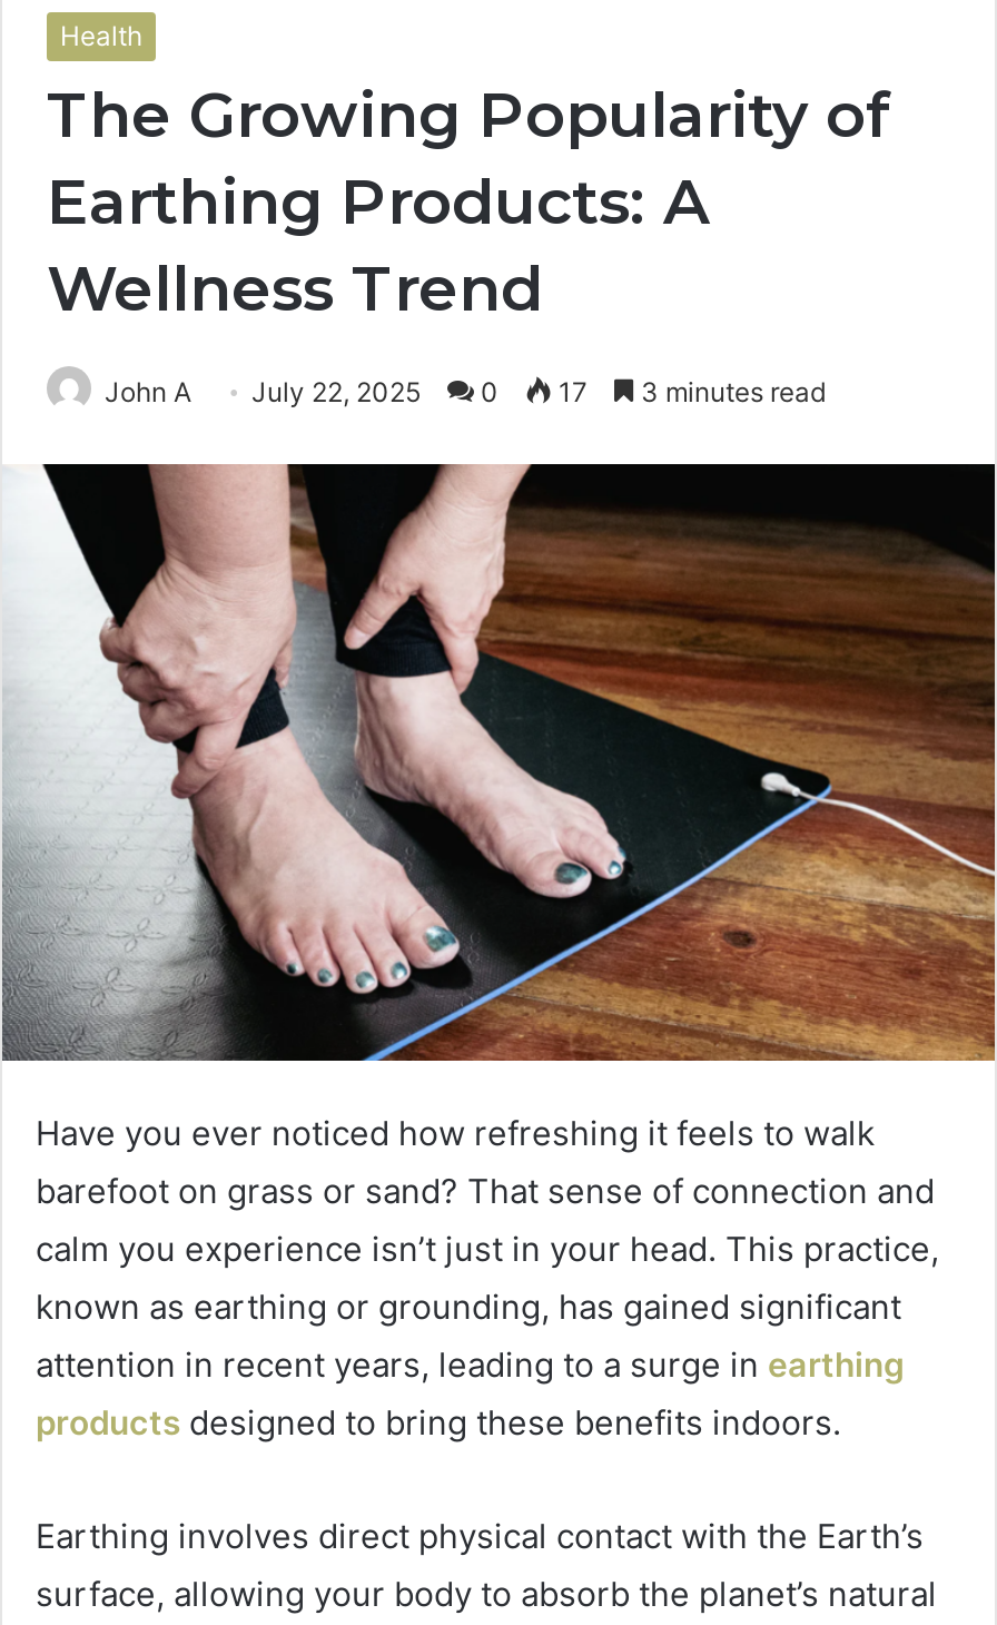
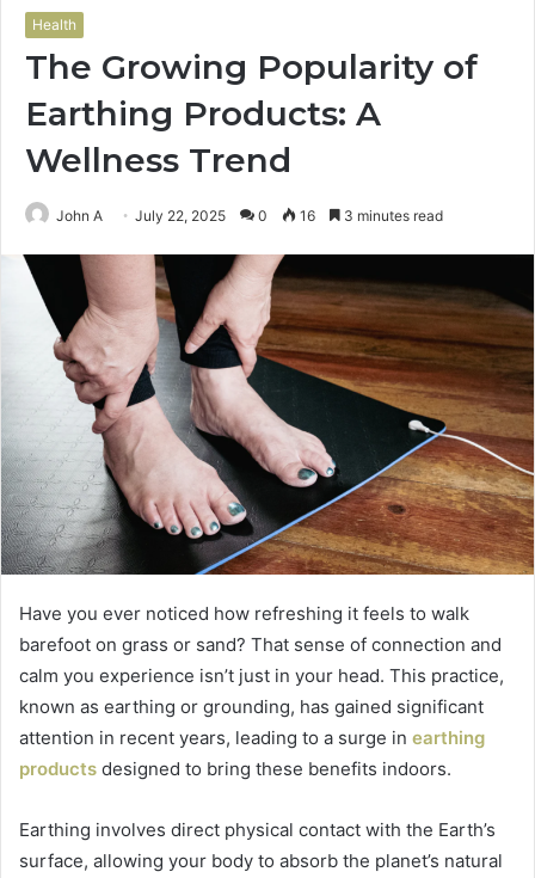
[105,374,826,407] John A July 22, 2025 0 17 3 minutes read -> [56,206,443,224] John A July 22, 2025 0 16 3 minutes read

